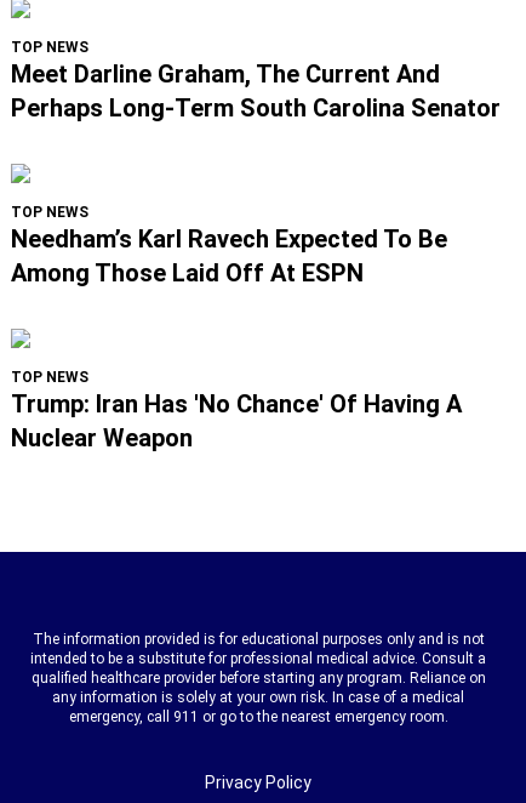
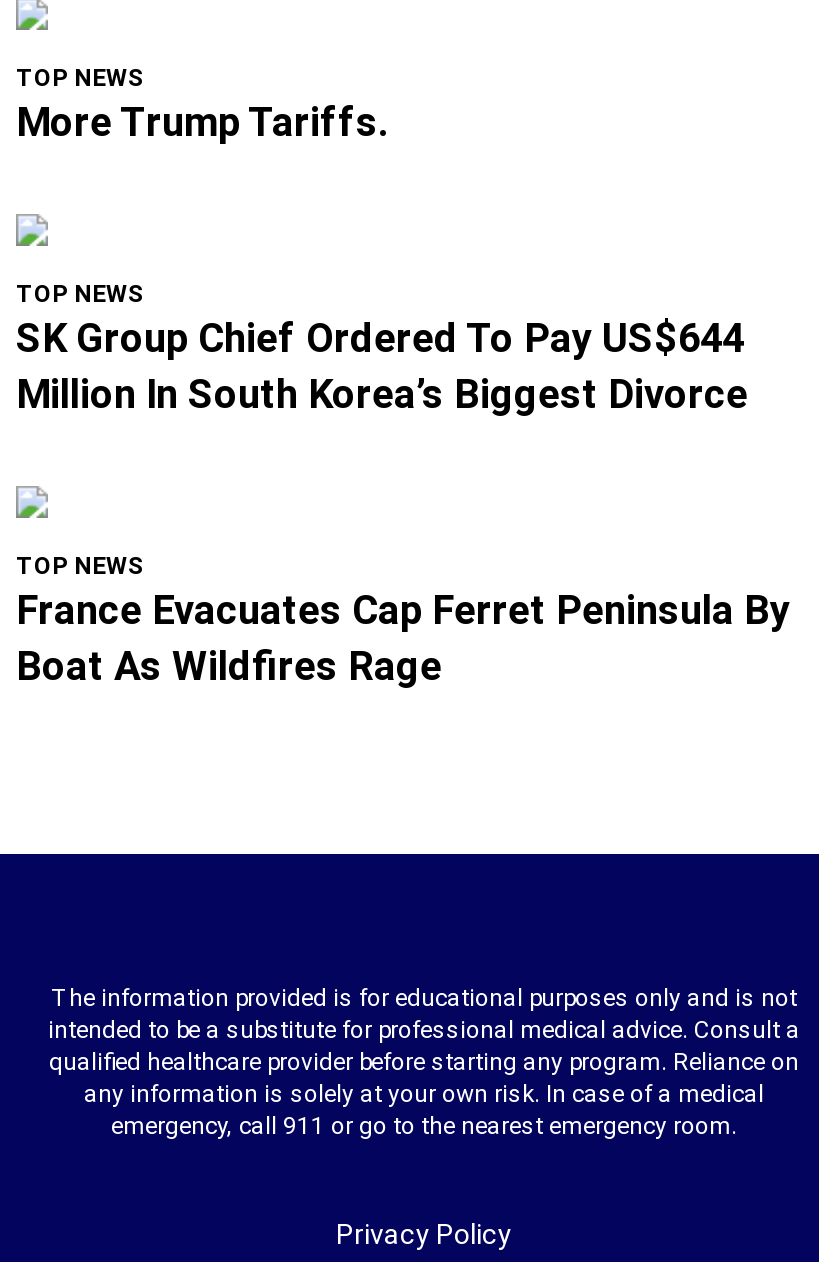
[11,59,501,123] Meet Darline Graham, The Current And | Perhaps Long-Term South Carolina Senator -> [16,98,388,146] More Trump Tariffs.
[11,224,447,287] Needham’s Karl Ravech Expected To Be | Among Those Laid Off At ESPN -> [16,314,748,418] SK Group Chief Ordered To Pay US$644 | Million In South Korea’s Biggest Divorce
[11,389,462,452] Trump: Iran Has 'no Chance' Of Having A | Nuclear Weapon -> [16,586,790,690] France Evacuates Cap Ferret Peninsula By | Boat As Wildfires Rage

